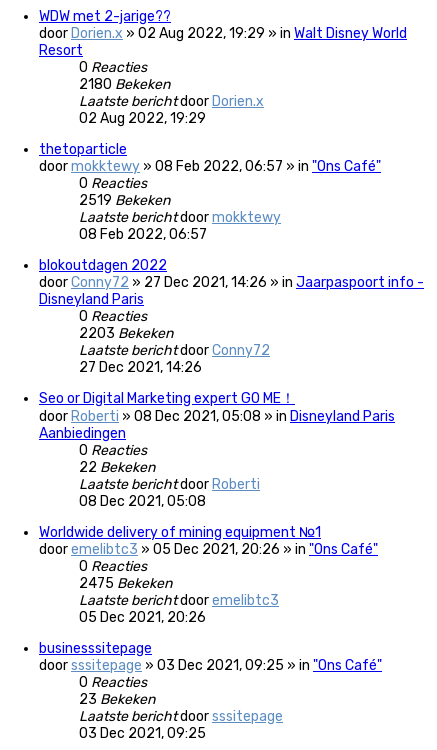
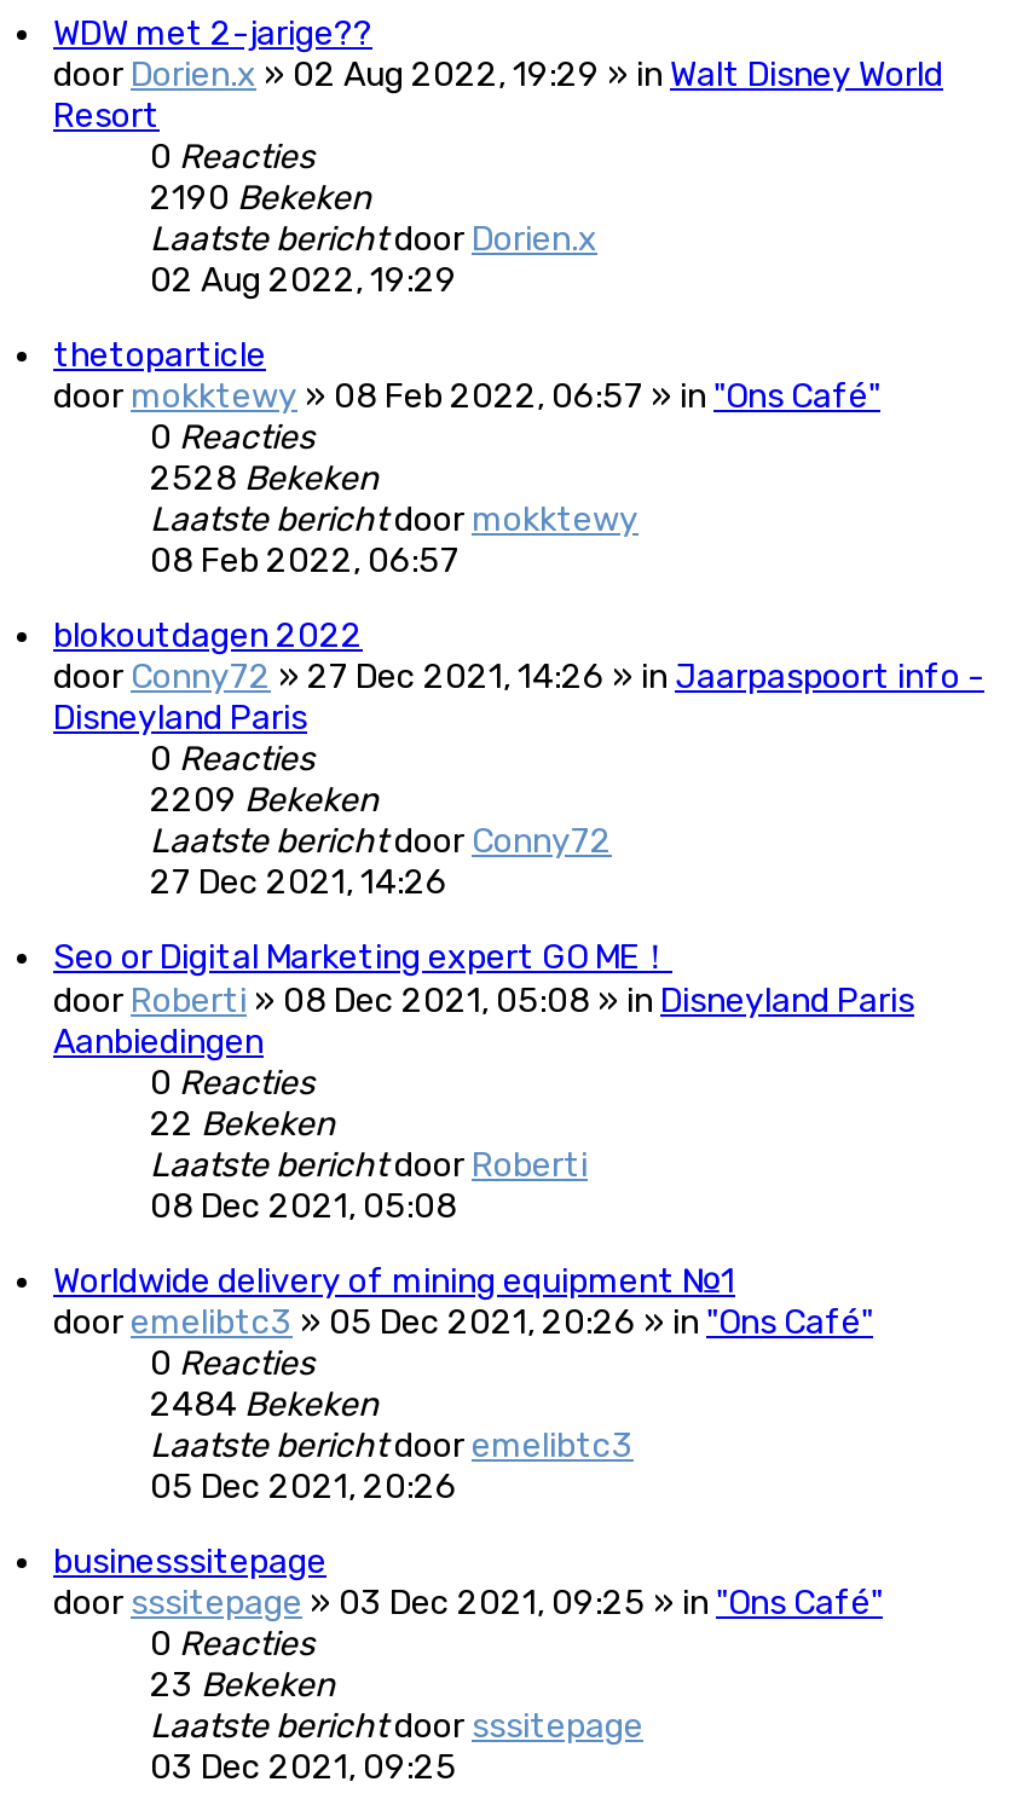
[79,76,170,93] 2180 Bekeken -> [150,178,370,219] 2190 Bekeken
[79,192,170,209] 2519 Bekeken -> [150,458,377,499] 2528 Bekeken
[79,325,173,342] 2203 Bekeken -> [150,780,377,821] 2209 Bekeken
[79,575,172,592] 2475 Bekeken -> [150,1384,377,1425] 2484 Bekeken

